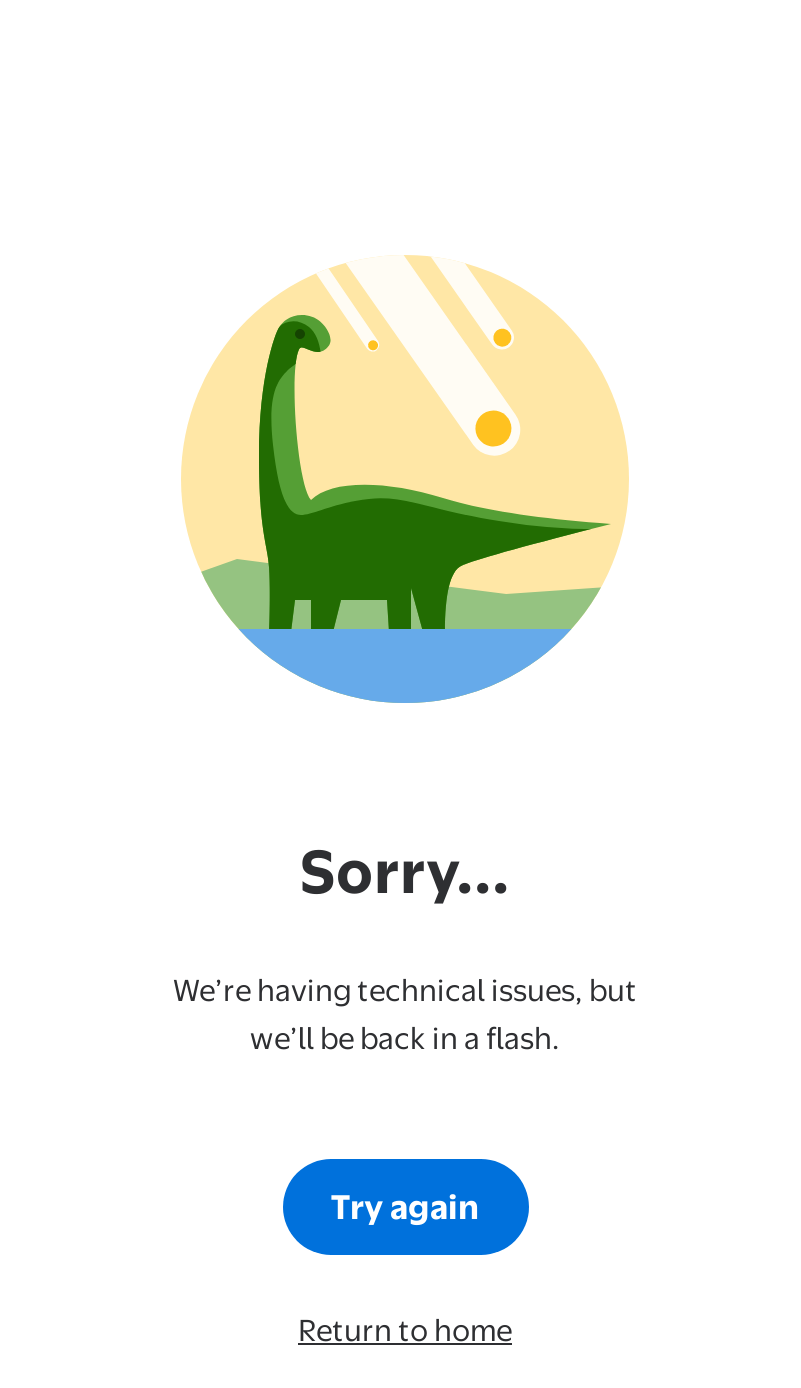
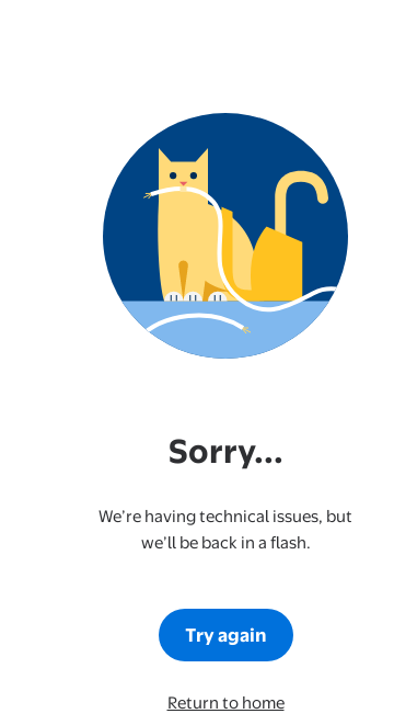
[181,255,629,657] [image] -> [102,112,349,335] [image]

